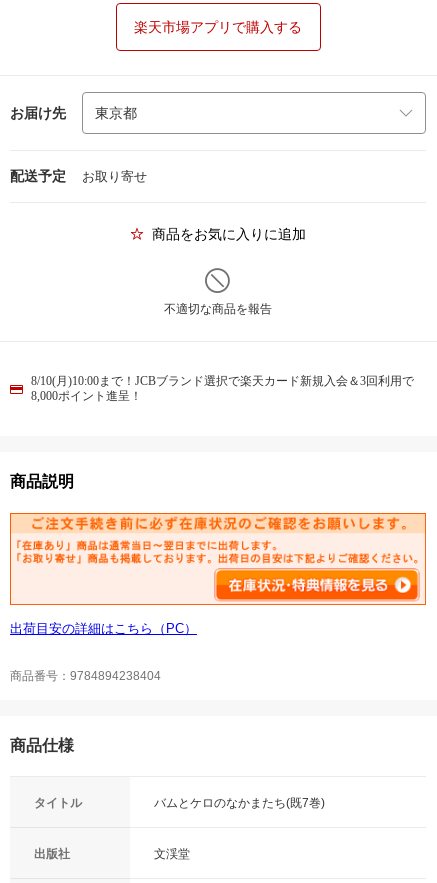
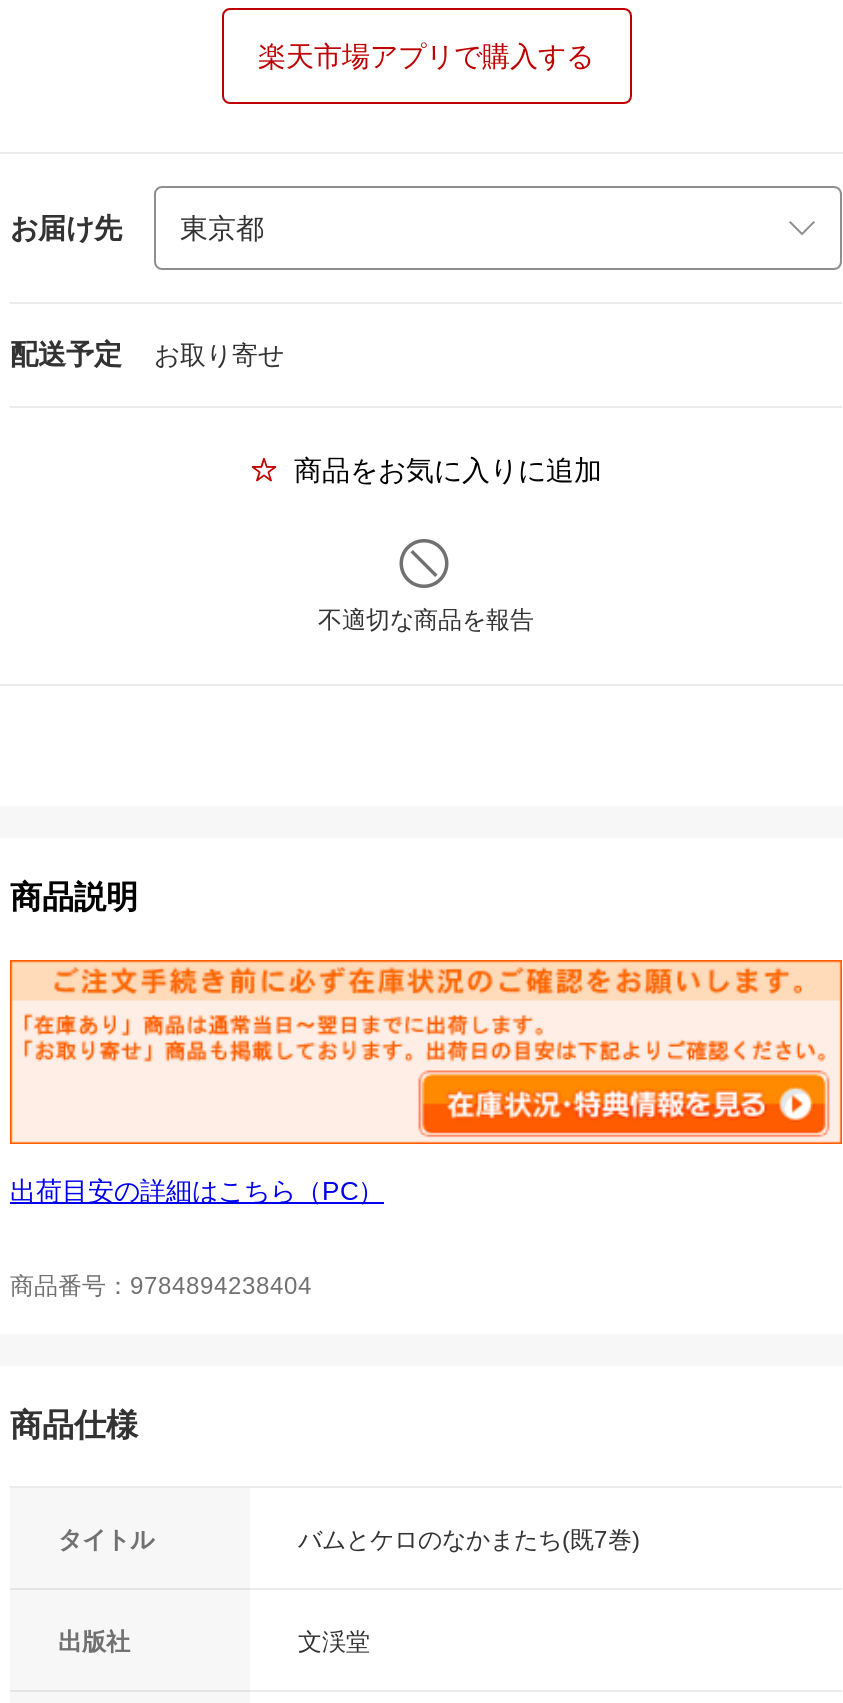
[31,374,414,403] 8/10(月)10:00まで！JCBブランド選択で楽天カード新規入会＆3回利用で | 8,000ポイント進呈！ -> none

